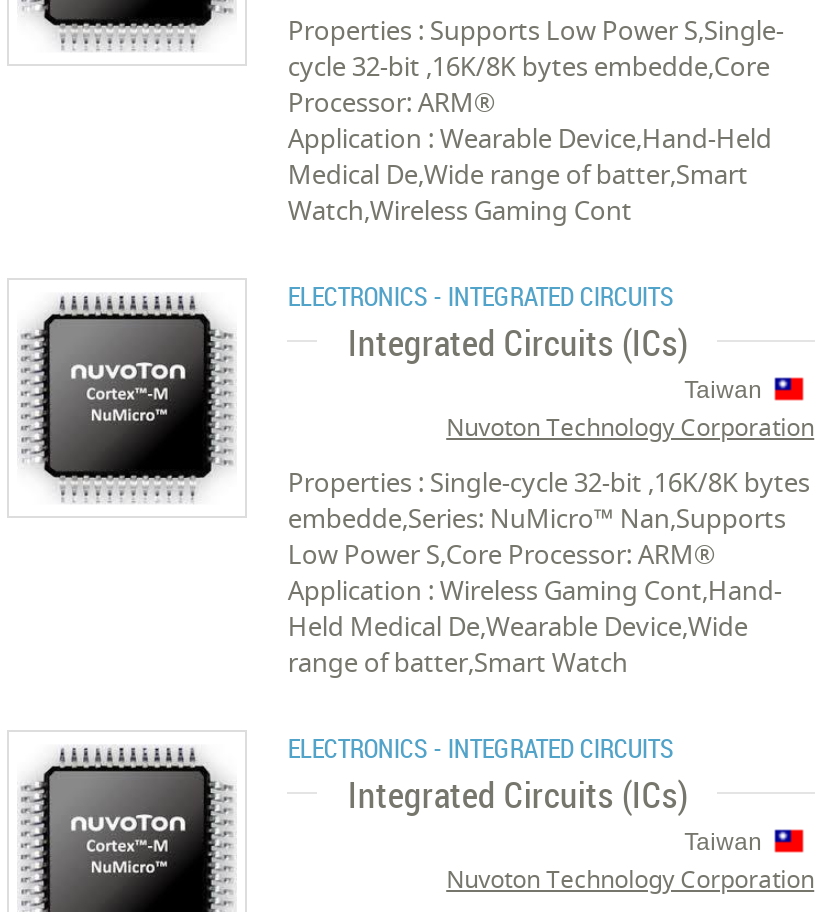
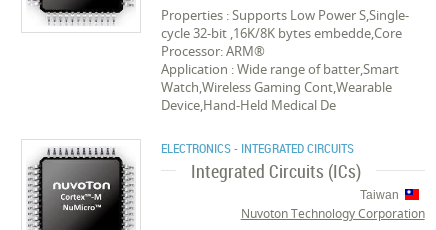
[288,120,814,680] Application : Wearable Device,Hand-Held | Medical De,Wide range of batter,Smart | Watch,Wireless Gaming Cont | ELECTRONICS - INTEGRATED CIRCUITS | Integrated Circuits (ICs) | Taiwan | Nuvoton Technology Corporation | Properties : Single-cycle 32-bit ,16K/8K bytes | embedde,Series: NuMicro™ Nan,Supports | Low Power S,Core Processor: ARM® | Application : Wireless Gaming Cont,Hand- | Held Medical De,Wearable Device,Wide | range of batter,Smart Watch -> [161,60,399,114] Application : Wide range of batter,Smart | Watch,Wireless Gaming Cont,Wearable | Device,Hand-Held Medical De

